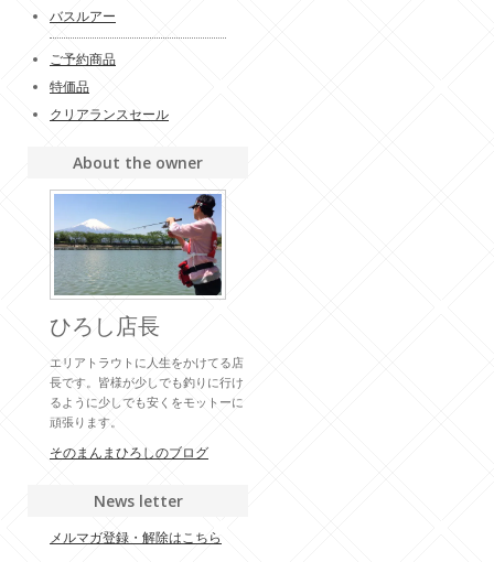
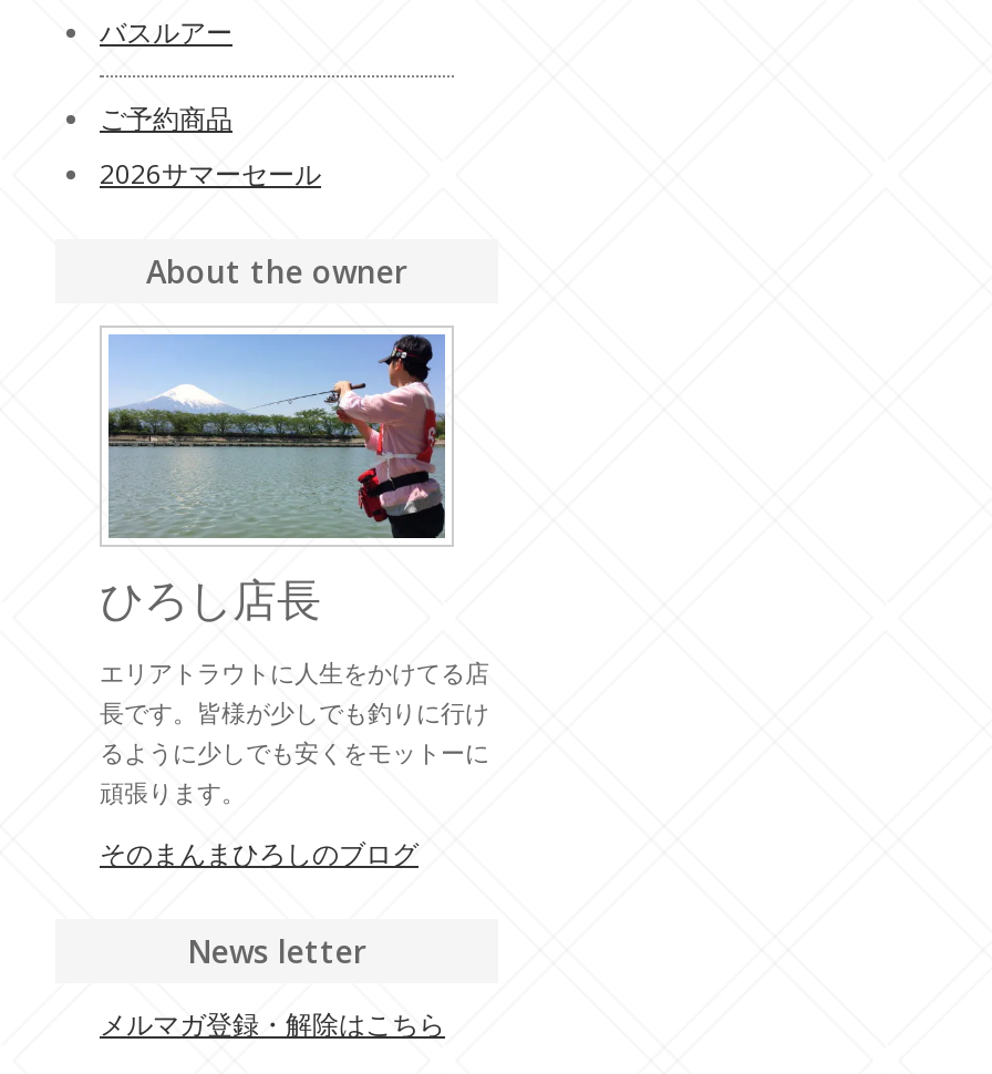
[50,77,169,123] 特価品 | クリアランスセール -> [100,155,321,193] 2026サマーセール

